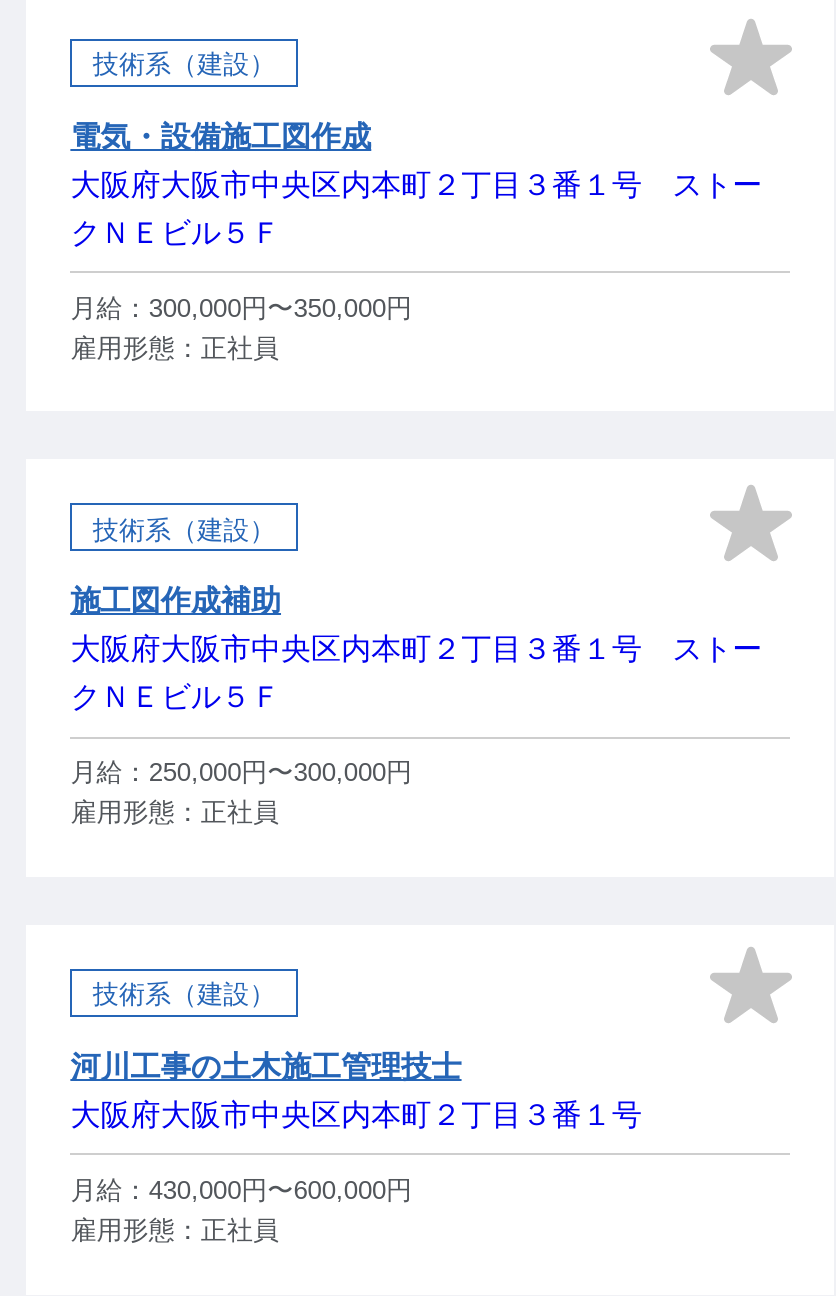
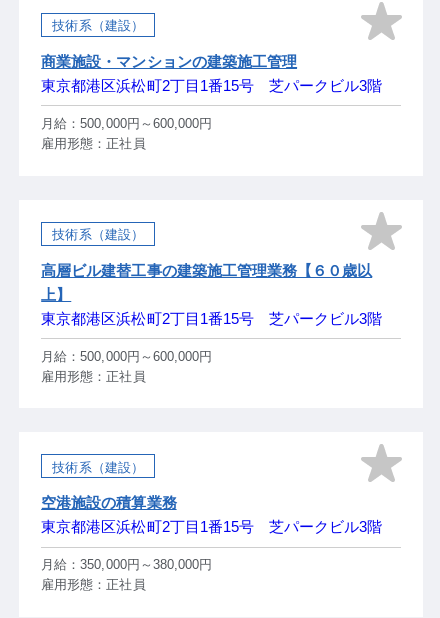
[70,118,762,248] 電気・設備施工図作成 | 大阪府大阪市中央区内本町２丁目３番１号 ストー | クＮＥビル５Ｆ -> [41,53,382,94] 商業施設・マンションの建築施工管理 | 東京都港区浜松町2丁目1番15号 芝パークビル3階
[70,292,412,322] 月給：300,000円〜350,000円 -> [41,116,212,131] 月給：500,000円～600,000円
[70,583,762,713] 施工図作成補助 | 大阪府大阪市中央区内本町２丁目３番１号 ストー | クＮＥビル５Ｆ -> [41,262,382,327] 高層ビル建替工事の建築施工管理業務【６０歳以 | 上】 | 東京都港区浜松町2丁目1番15号 芝パークビル3階
[70,757,412,787] 月給：250,000円〜300,000円 -> [41,349,212,364] 月給：500,000円～600,000円
[70,1048,642,1130] 河川工事の土木施工管理技士 | 大阪府大阪市中央区内本町２丁目３番１号 -> [41,494,382,535] 空港施設の積算業務 | 東京都港区浜松町2丁目1番15号 芝パークビル3階
[70,1174,412,1204] 月給：430,000円〜600,000円 -> [41,557,212,572] 月給：350,000円～380,000円

